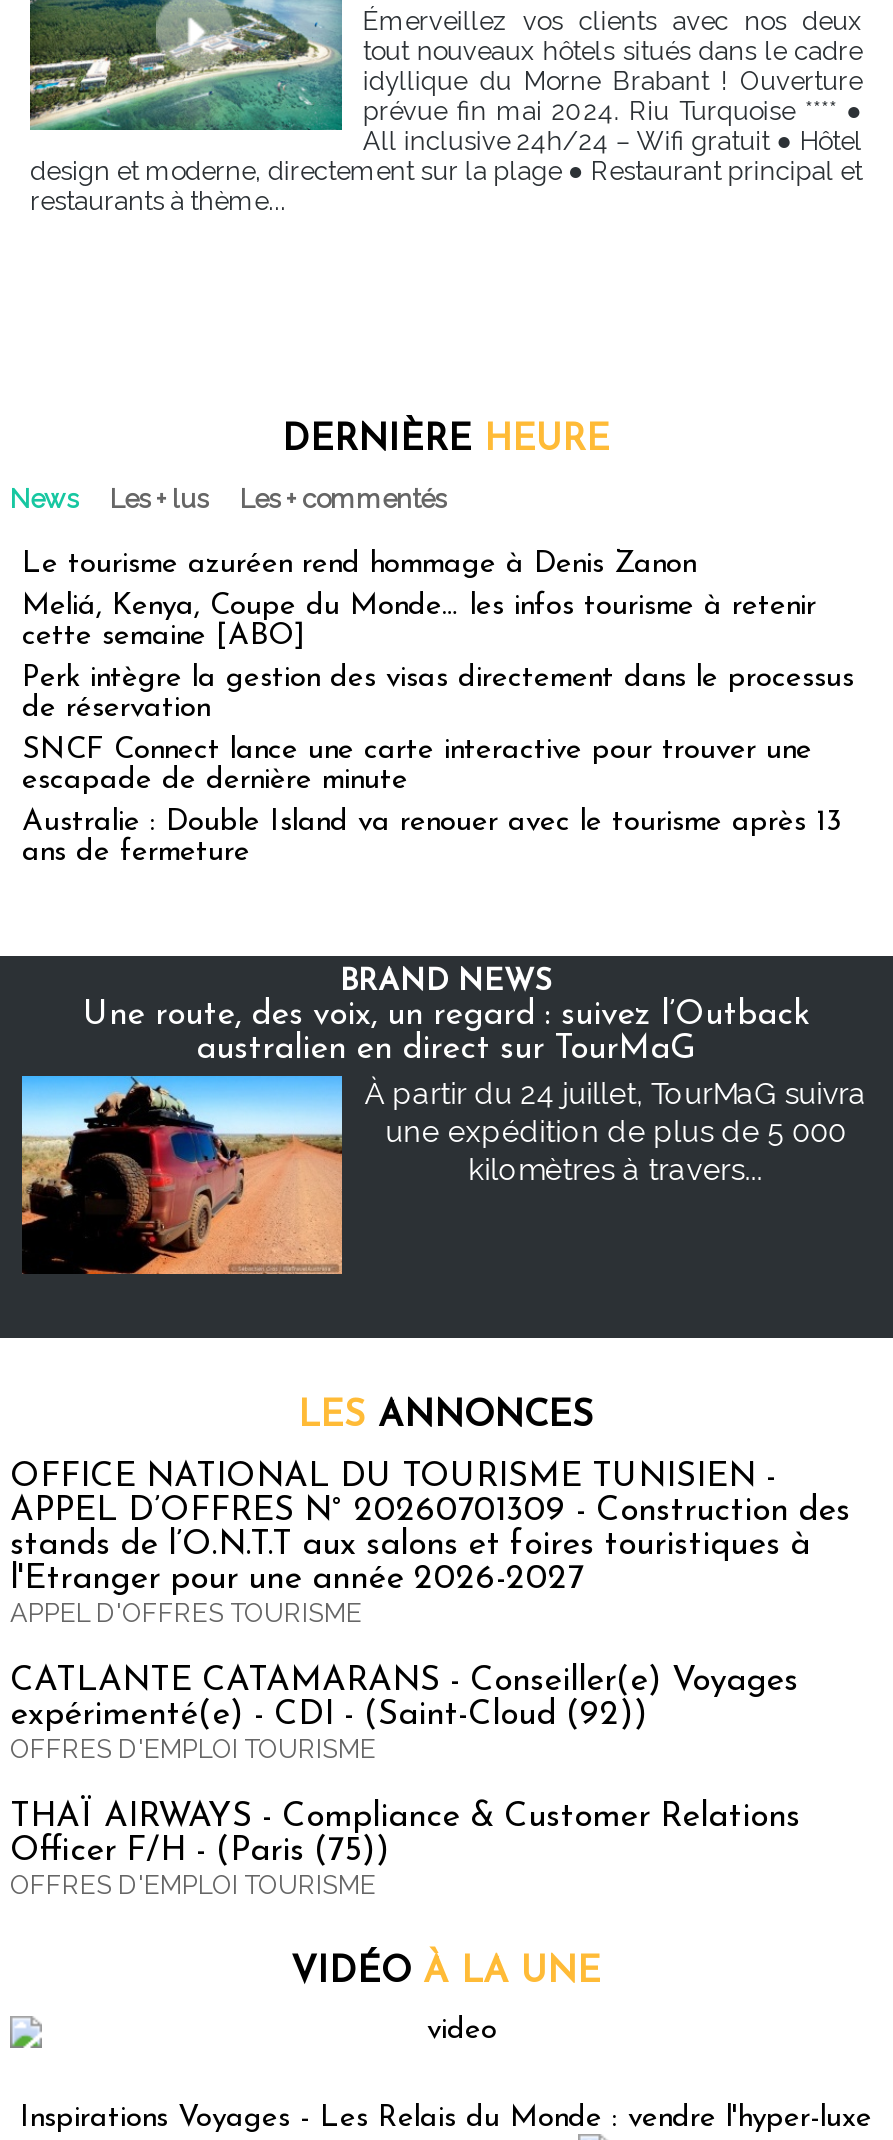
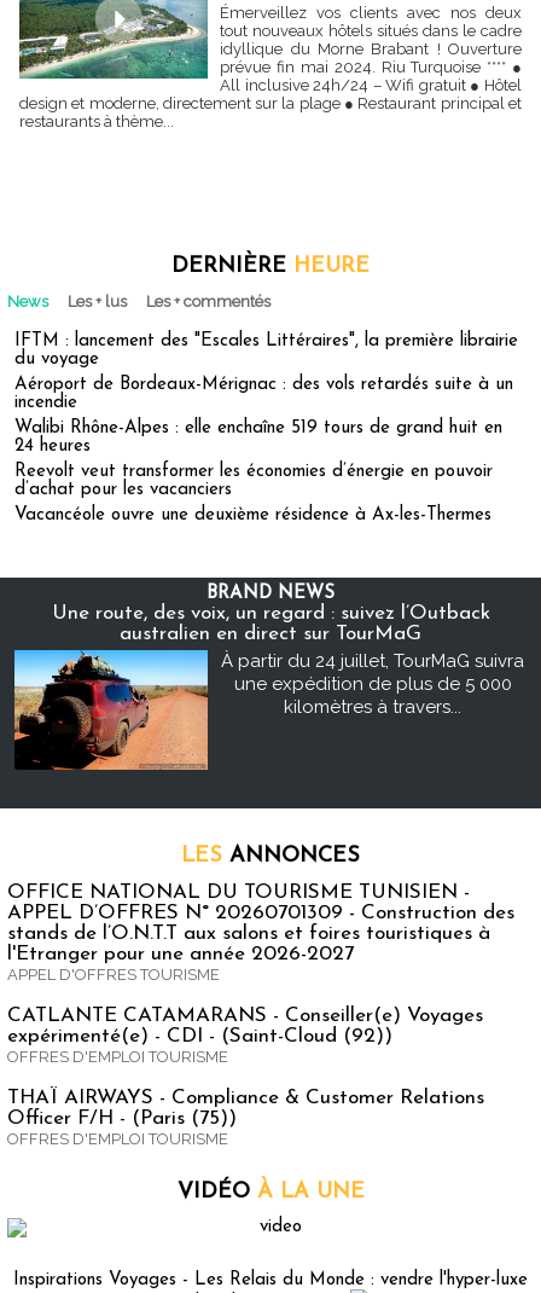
[22,550,854,868] Le tourisme azuréen rend hommage à Denis Zanon | Meliá, Kenya, Coupe du Monde… les infos tourisme à retenir | cette semaine [ABO] | Perk intègre la gestion des visas directement dans le processus | de réservation | SNCF Connect lance une carte interactive pour trouver une | escapade de dernière minute | Australie : Double Island va renouer avec le tourisme après 13 | ans de fermeture -> [14,332,518,524] IFTM : lancement des "Escales Littéraires", la première librairie | du voyage | Aéroport de Bordeaux-Mérignac : des vols retardés suite à un | incendie | Walibi Rhône-Alpes : elle enchaîne 519 tours de grand huit en | 24 heures | Reevolt veut transformer les économies d’énergie en pouvoir | d’achat pour les vacanciers | Vacancéole ouvre une deuxième résidence à Ax-les-Thermes

